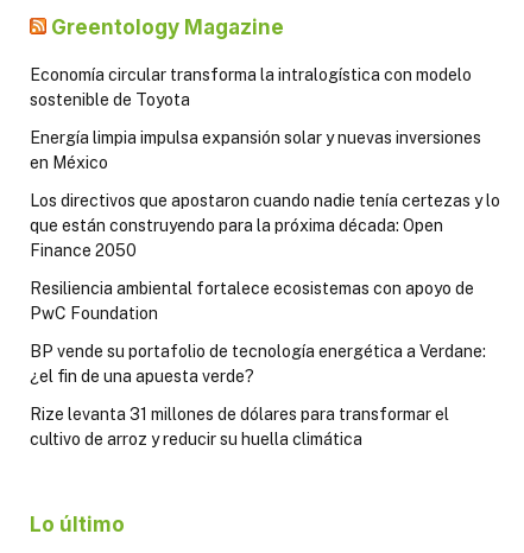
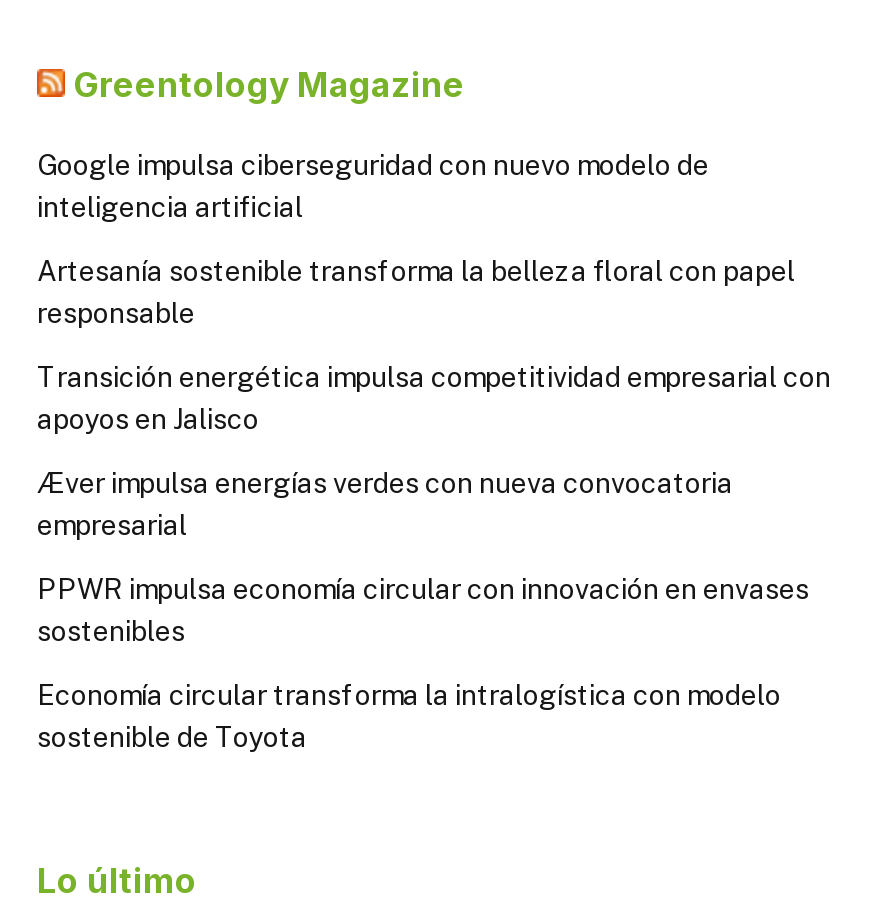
none -> [37,148,831,646] Google impulsa ciberseguridad con nuevo modelo de | inteligencia artificial | Artesanía sostenible transforma la belleza floral con papel | responsable | Transición energética impulsa competitividad empresarial con | apoyos en Jalisco | Æver impulsa energías verdes con nueva convocatoria | empresarial | PPWR impulsa economía circular con innovación en envases | sostenibles
moved [30,66,472,109] -> [37,678,781,752]: Economía circular transforma la intralogística con modelo | sostenible de Toyota
[30,128,500,449] Energía limpia impulsa expansión solar y nuevas inversiones | en México | Los directivos que apostaron cuando nadie tenía certezas y lo | que están construyendo para la próxima década: Open | Finance 2050 | Resiliencia ambiental fortalece ecosistemas con apoyo de | PwC Foundation | BP vende su portafolio de tecnología energética a Verdane: | ¿el fin de una apuesta verde? | Rize levanta 31 millones de dólares para transformar el | cultivo de arroz y reducir su huella climática -> none

